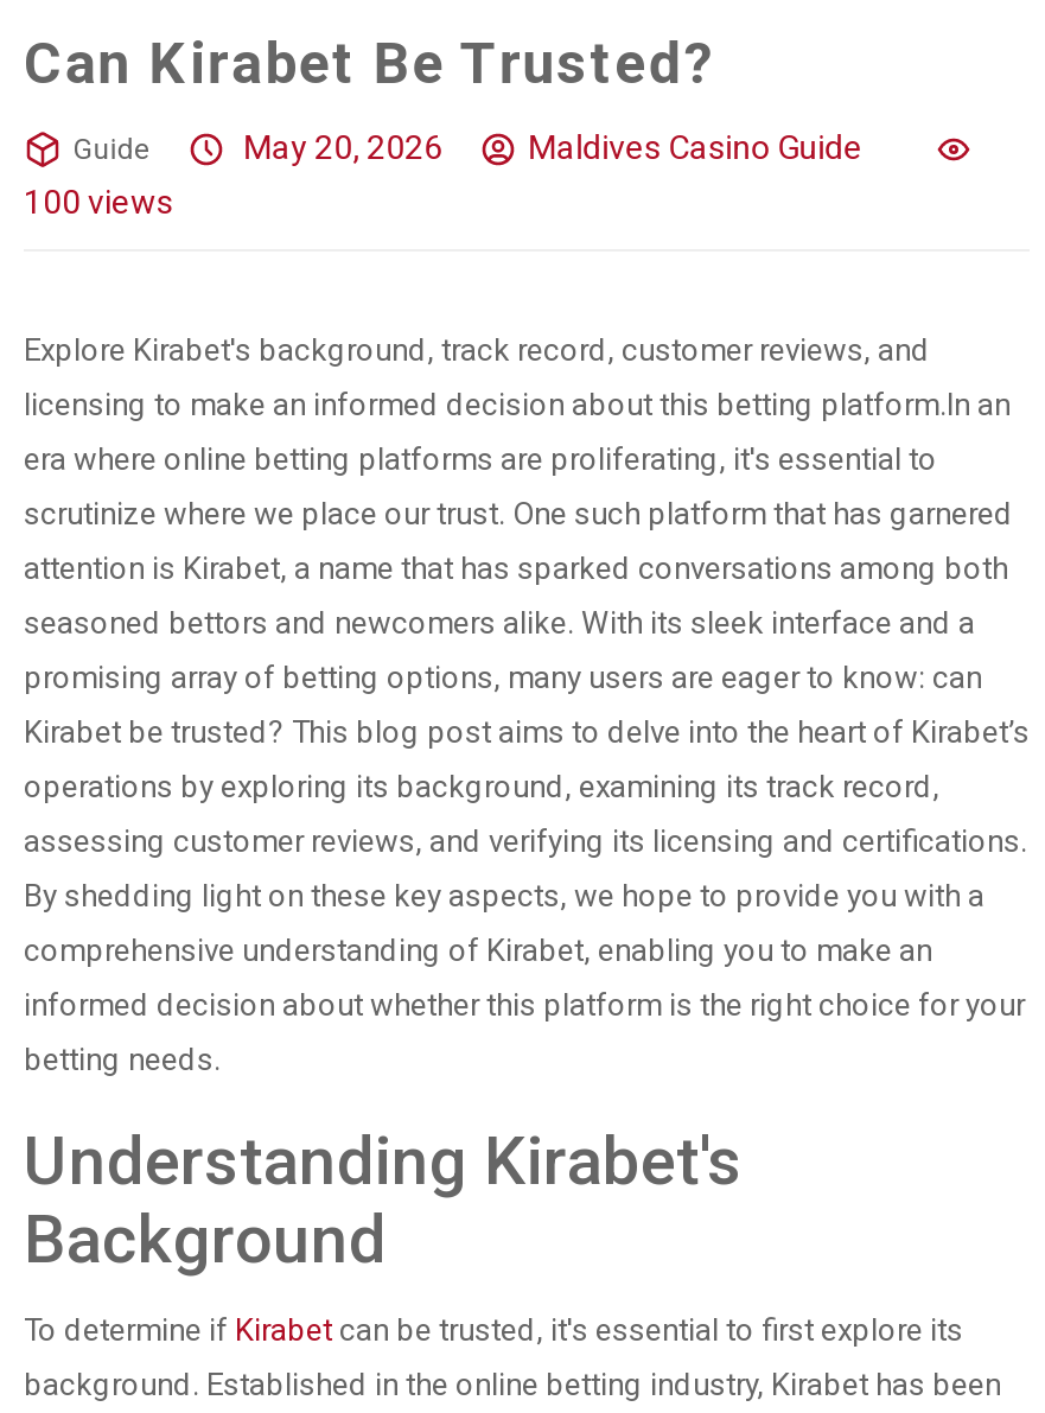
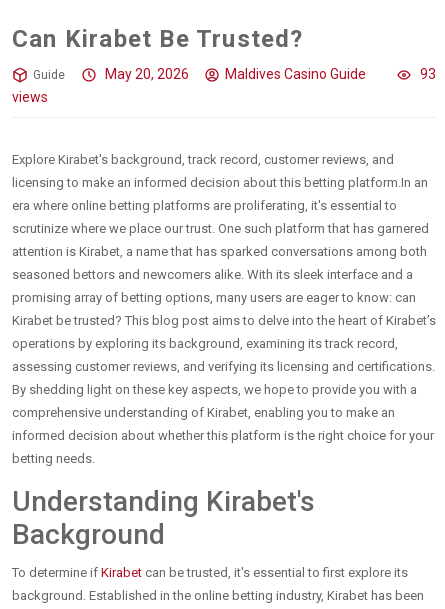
[24,183,173,221] 100 views -> [12,66,436,105] 93 | views

